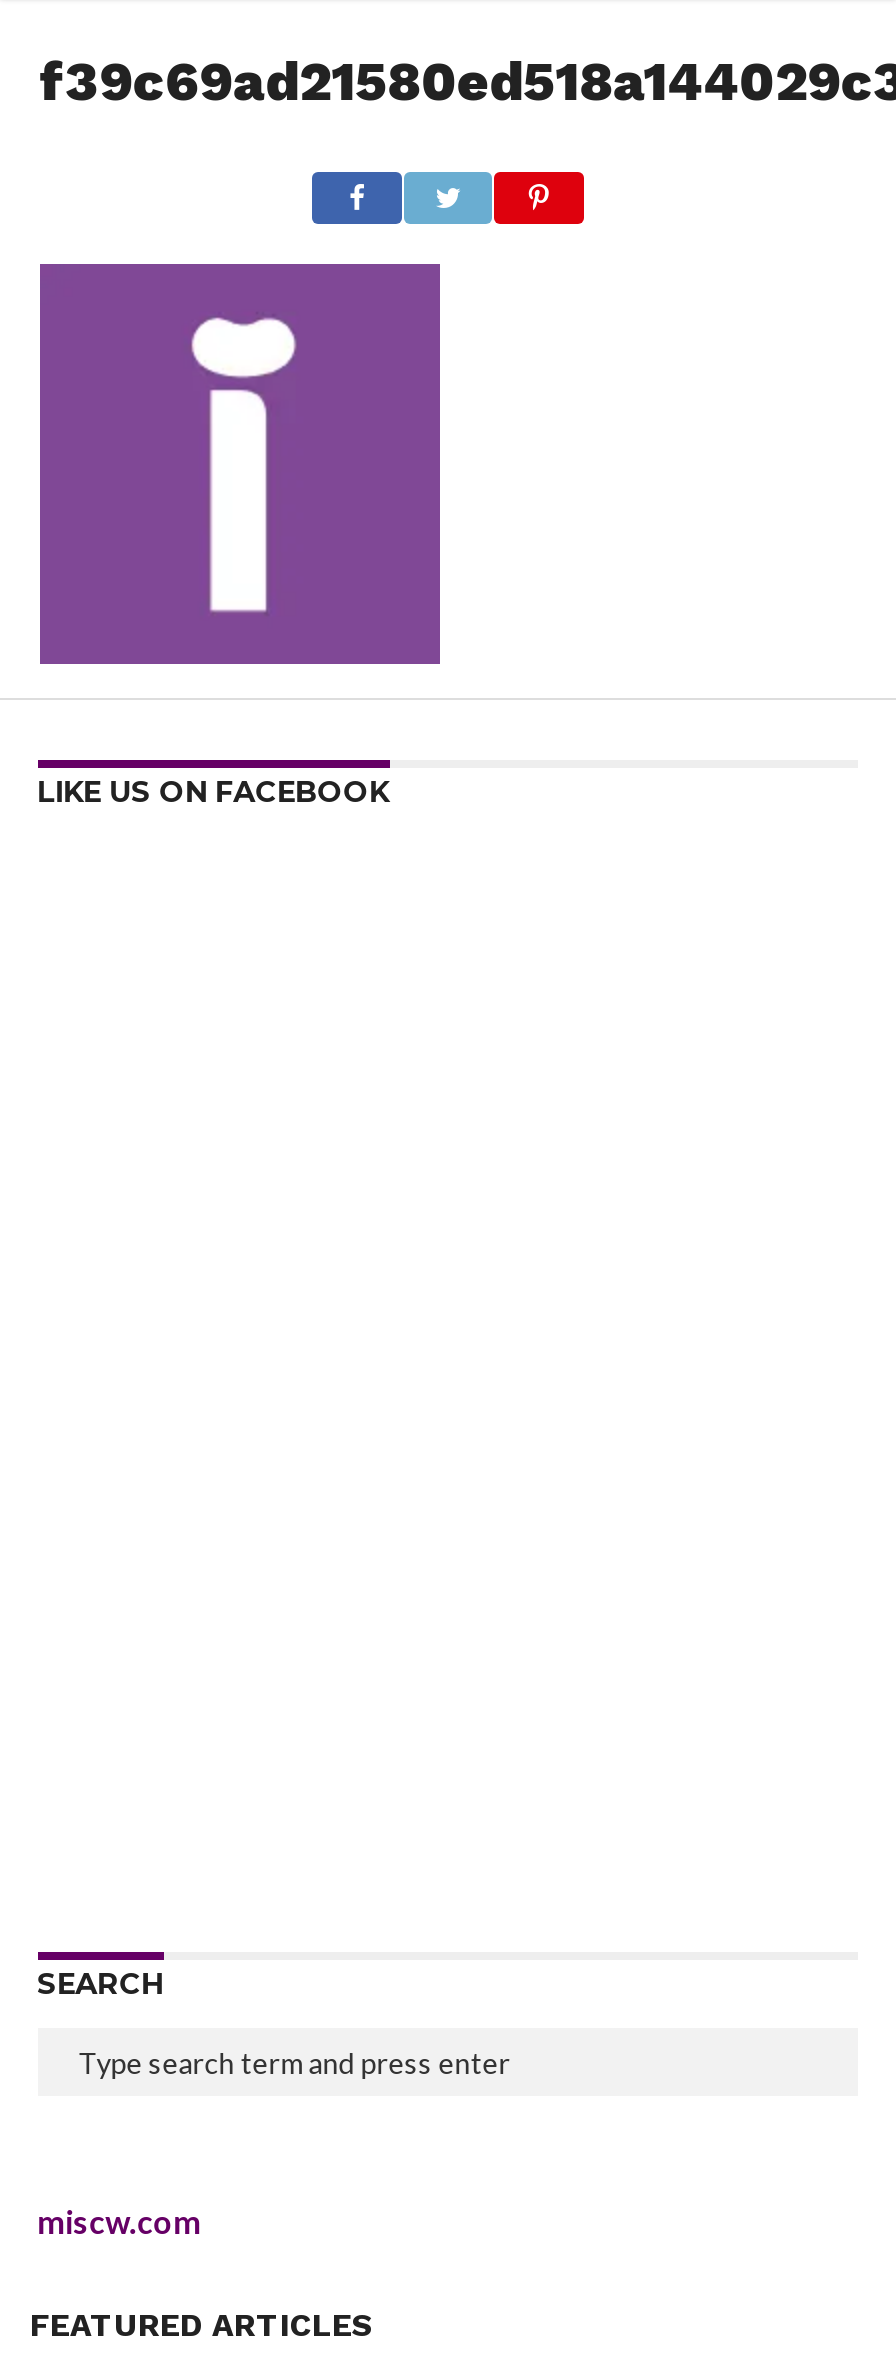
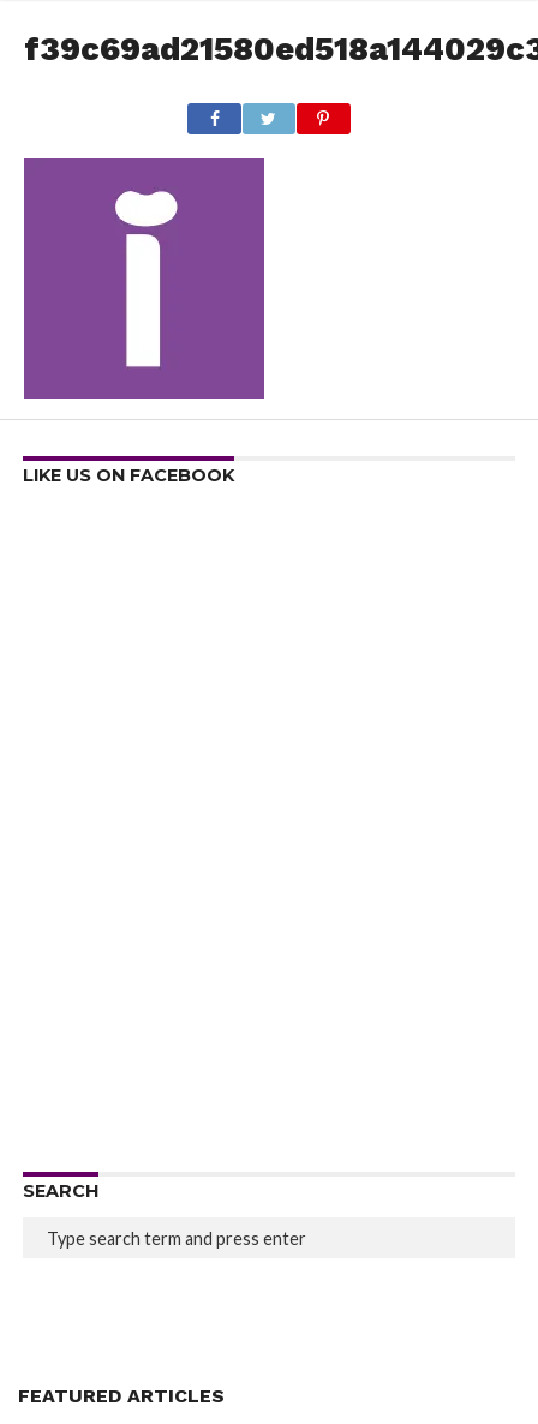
[37,2202,201,2240] miscw.com -> none

